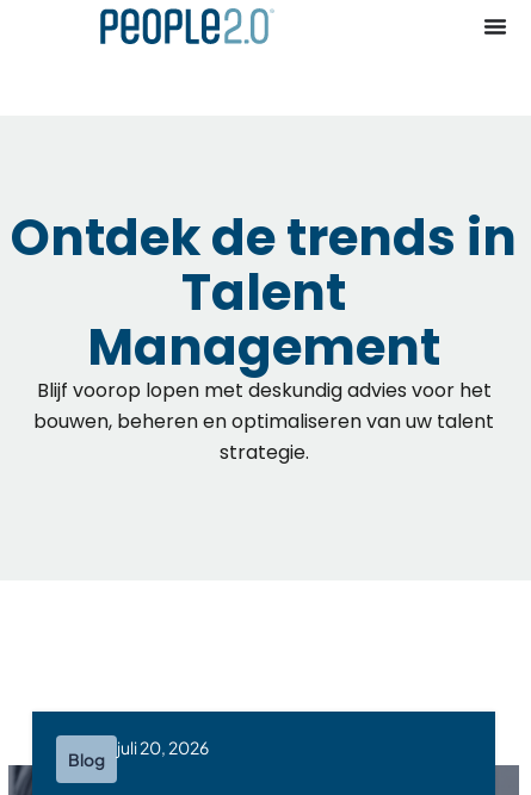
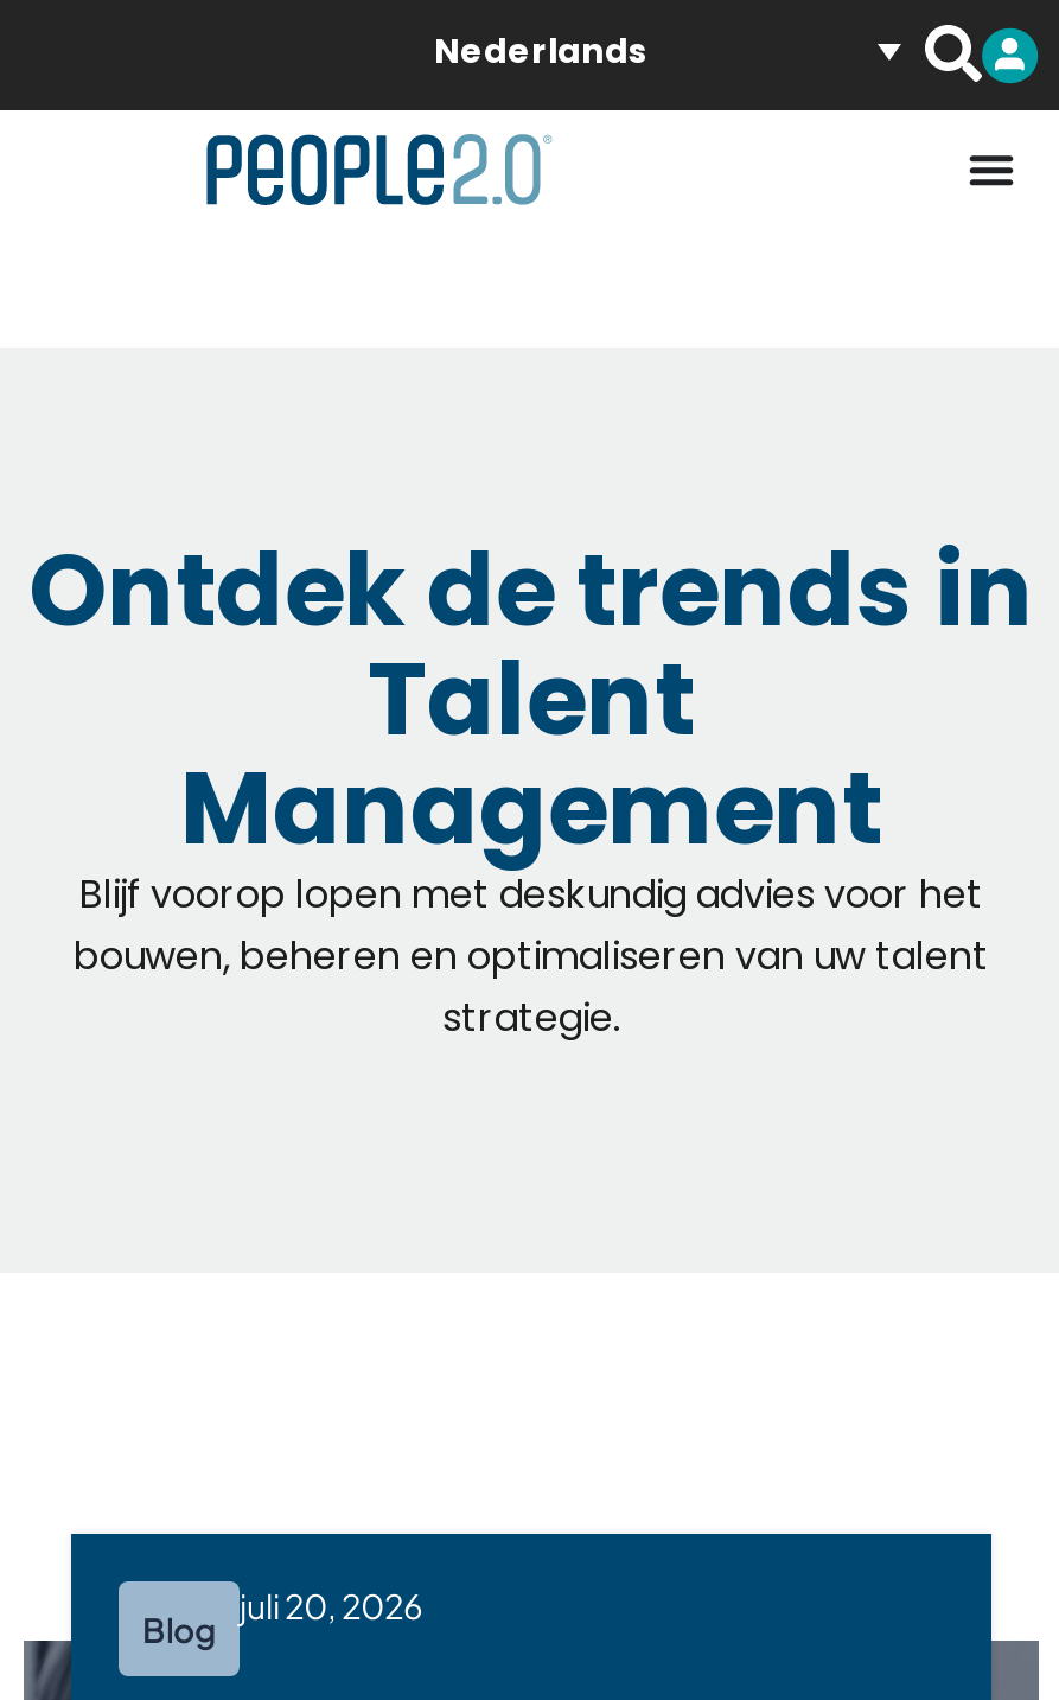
none -> [434,28,647,75] Nederlands

